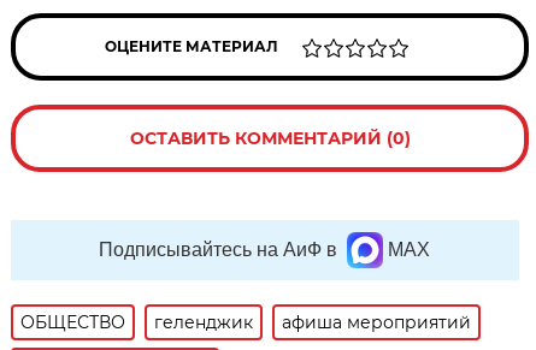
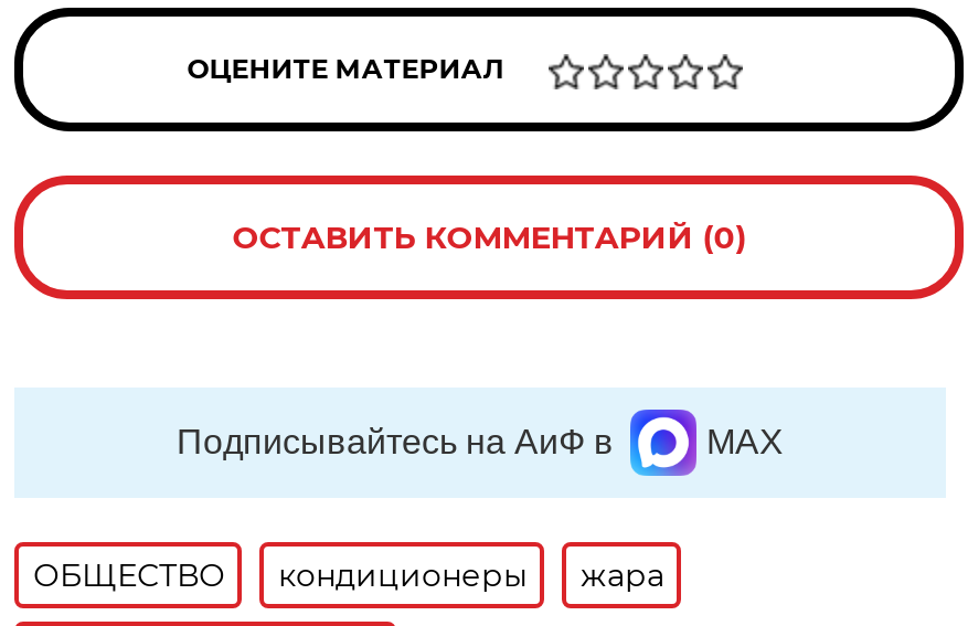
[155,312,471,333] геленджик | афиша мероприятий -> [278,555,664,595] кондиционеры | жара

